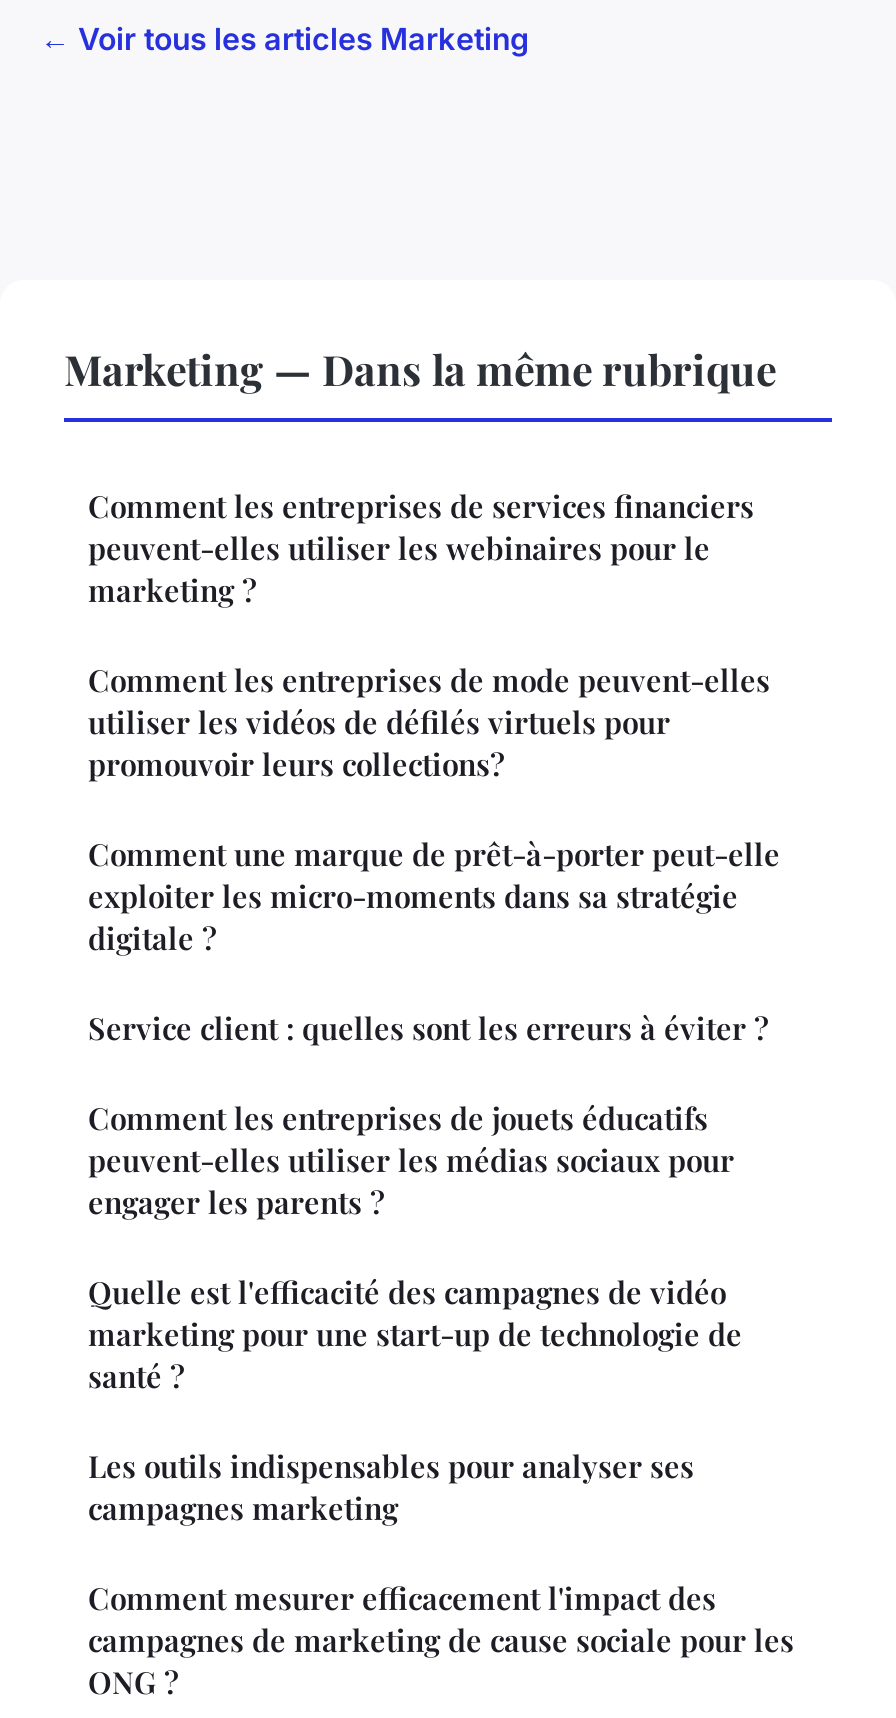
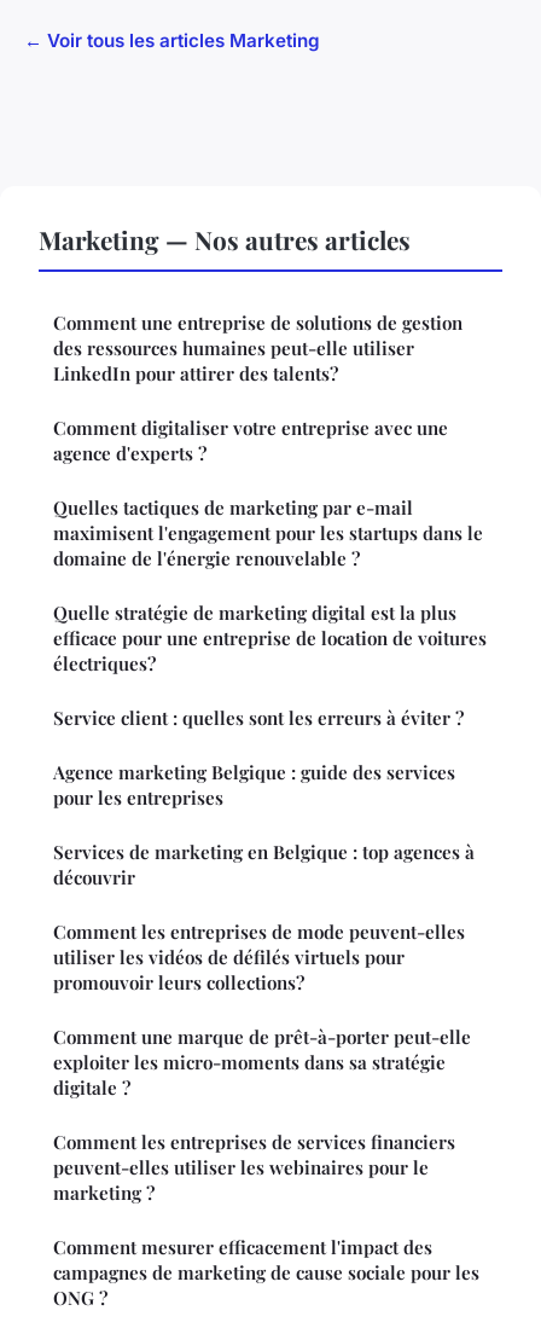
[64,340,776,396] Marketing — Dans la même rubrique -> [39,223,487,890] Marketing — Nos autres articles | Comment une entreprise de solutions de gestion | des ressources humaines peut-elle utiliser | LinkedIn pour attirer des talents? | Comment digitaliser votre entreprise avec une | agence d'experts ? | Quelles tactiques de marketing par e-mail | maximisent l'engagement pour les startups dans le | domaine de l'énergie renouvelable ? | Quelle stratégie de marketing digital est la plus | efficace pour une entreprise de location de voitures | électriques? | Agence marketing Belgique : guide des services | pour les entreprises | Services de marketing en Belgique : top agences à | découvrir
moved [88,486,754,610] -> [53,1130,455,1205]: Comment les entreprises de services financiers | peuvent-elles utiliser les webinaires pour le | marketing ?
moved [88,660,780,958] -> [53,920,471,1100]: Comment les entreprises de mode peuvent-elles | utiliser les vidéos de défilés virtuels pour | promouvoir leurs collections? | Comment une marque de prêt-à-porter peut-elle | exploiter les micro-moments dans sa stratégie | digitale ?
moved [88,1008,768,1048] -> [53,706,464,730]: Service client : quelles sont les erreurs à éviter ?
[88,1098,742,1528] Comment les entreprises de jouets éducatifs | peuvent-elles utiliser les médias sociaux pour | engager les parents ? | Quelle est l'efficacité des campagnes de vidéo | marketing pour une start-up de technologie de | santé ? | Les outils indispensables pour analyser ses | campagnes marketing -> none

